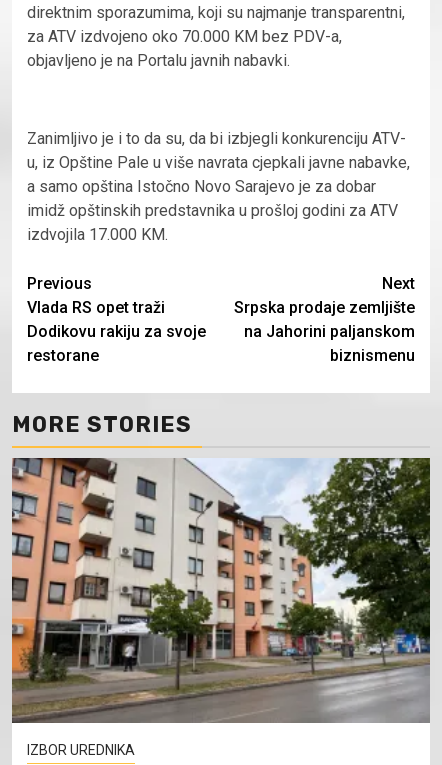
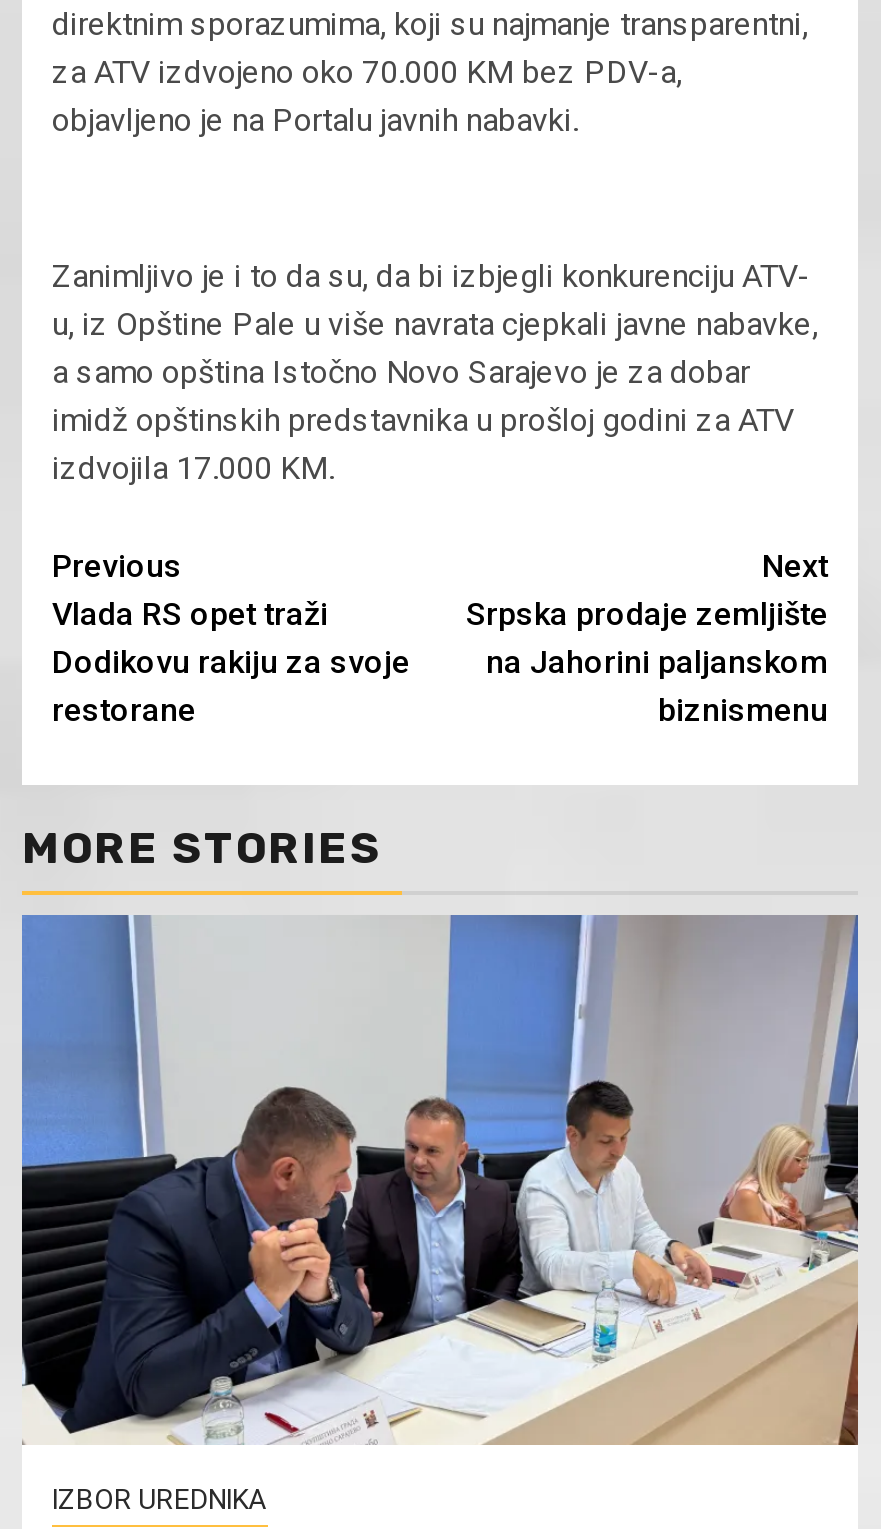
[11,457,431,724] [image] -> [20,914,860,1446] [image]

